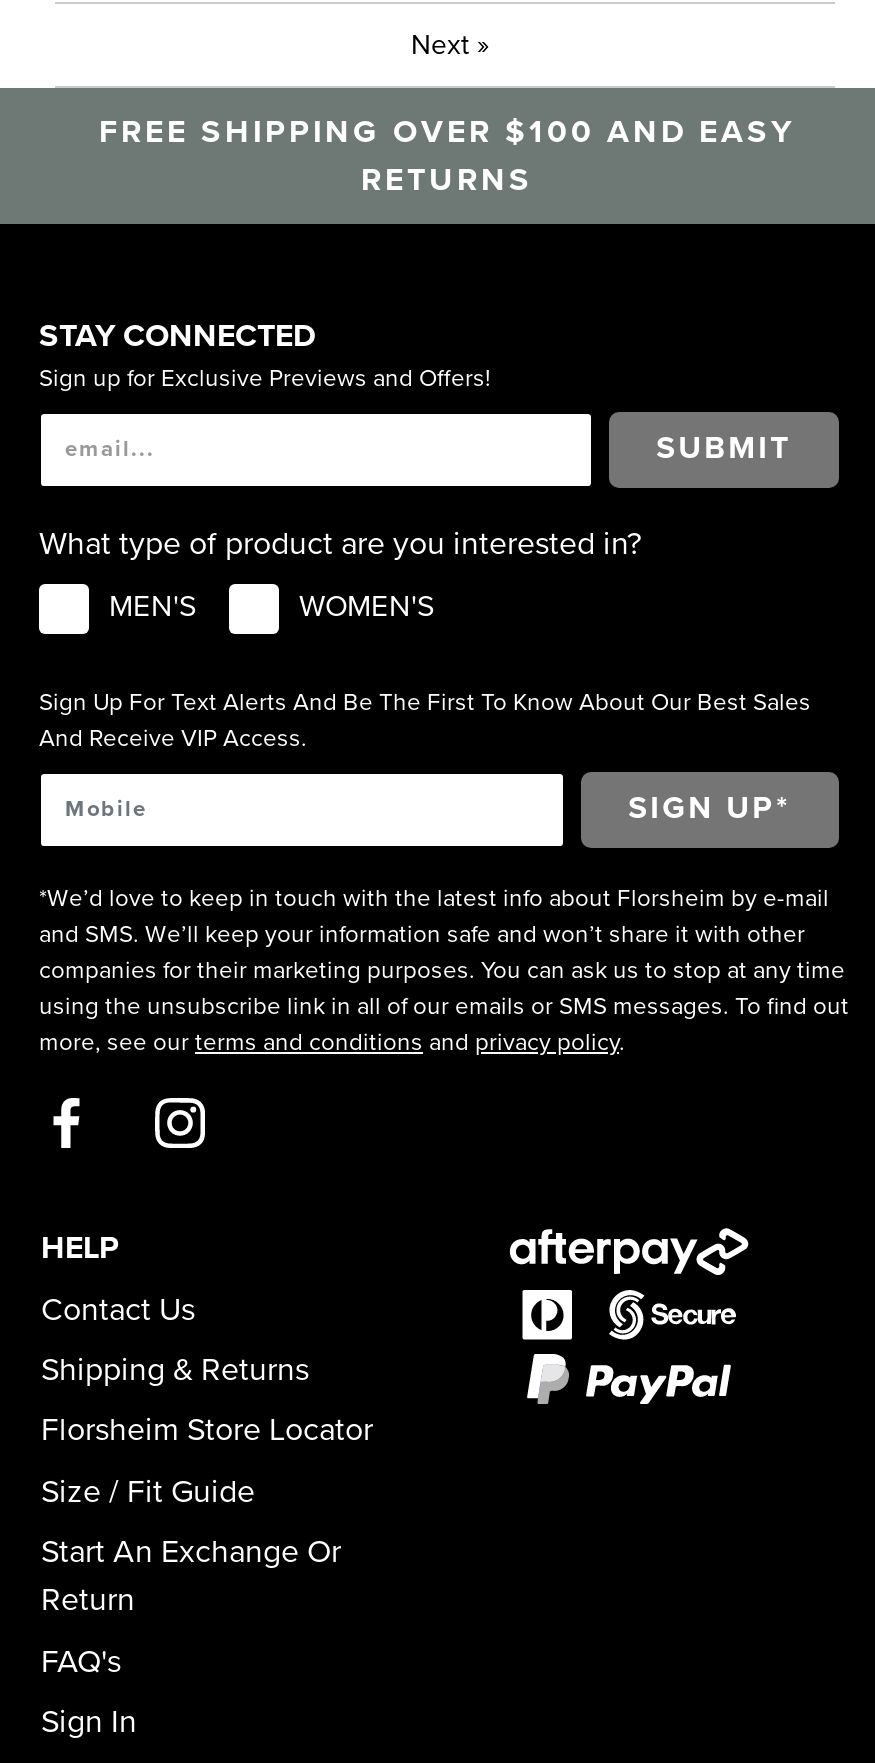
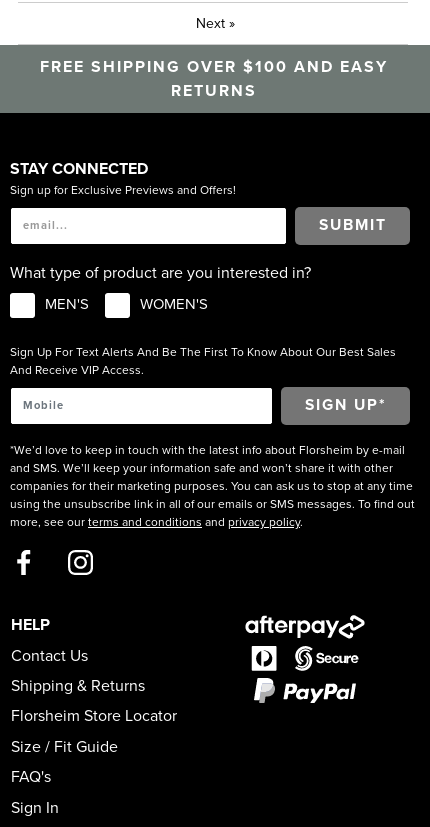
[41,1532,341,1620] Start An Exchange Or | Return -> none

